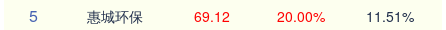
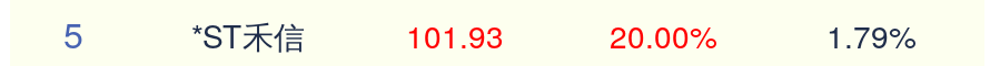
[87,6,229,26] 惠城环保 | 69.12 -> [191,13,504,57] *ST禾信 | 101.93
[365,6,413,26] 11.51% -> [826,13,915,57] 1.79%

